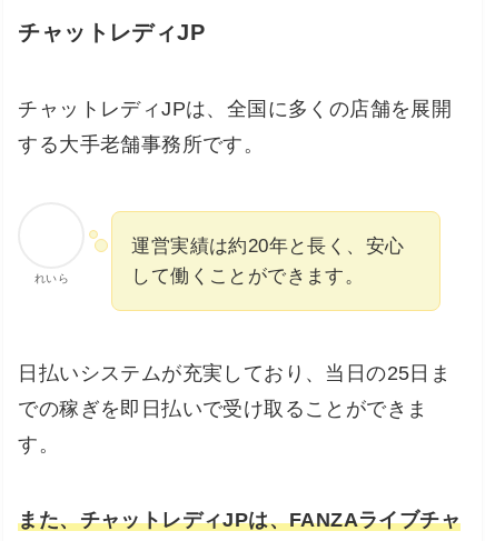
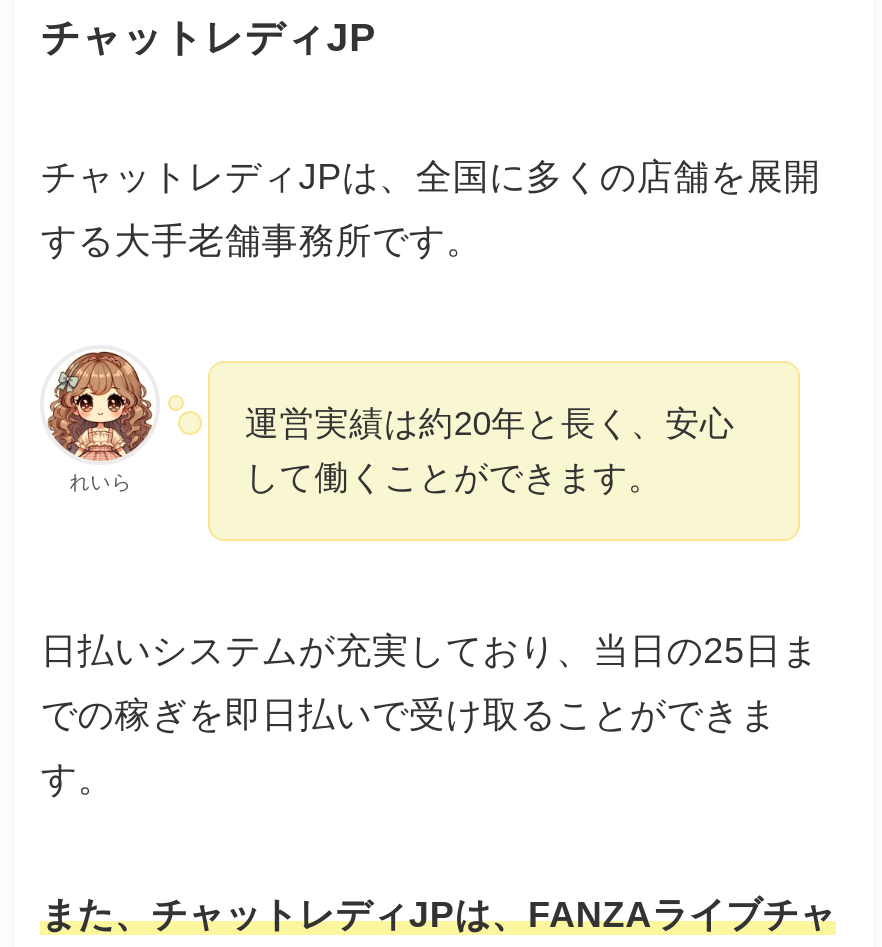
none -> [46,350,154,462] [image]

